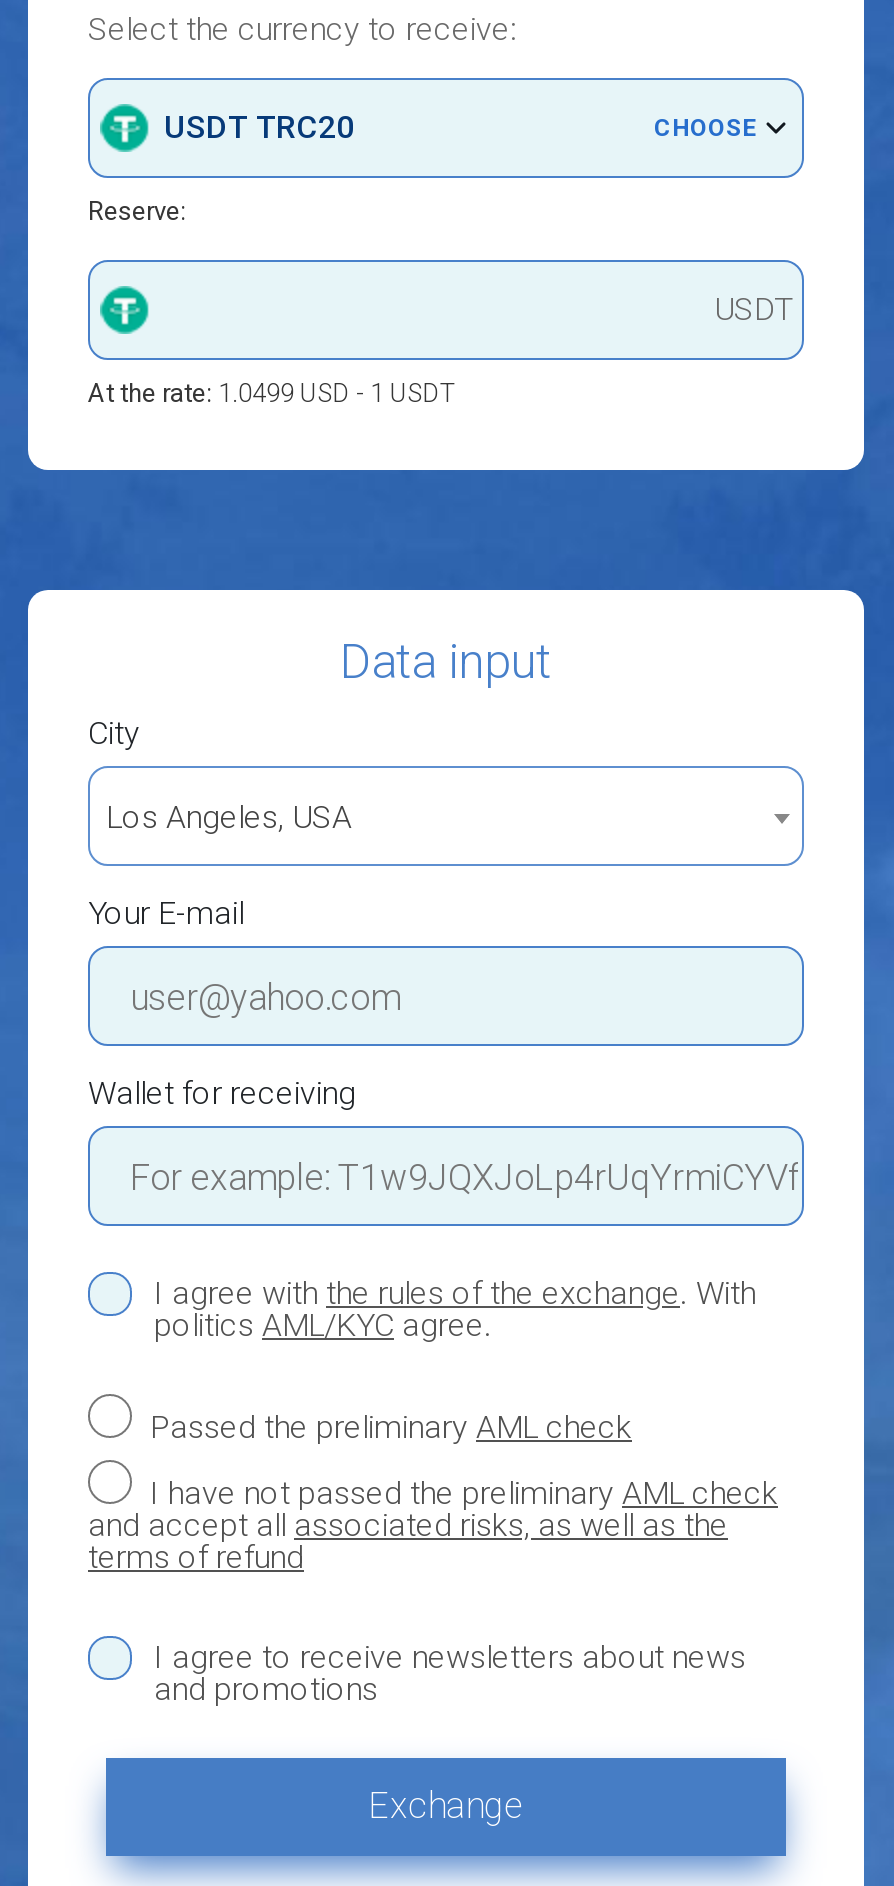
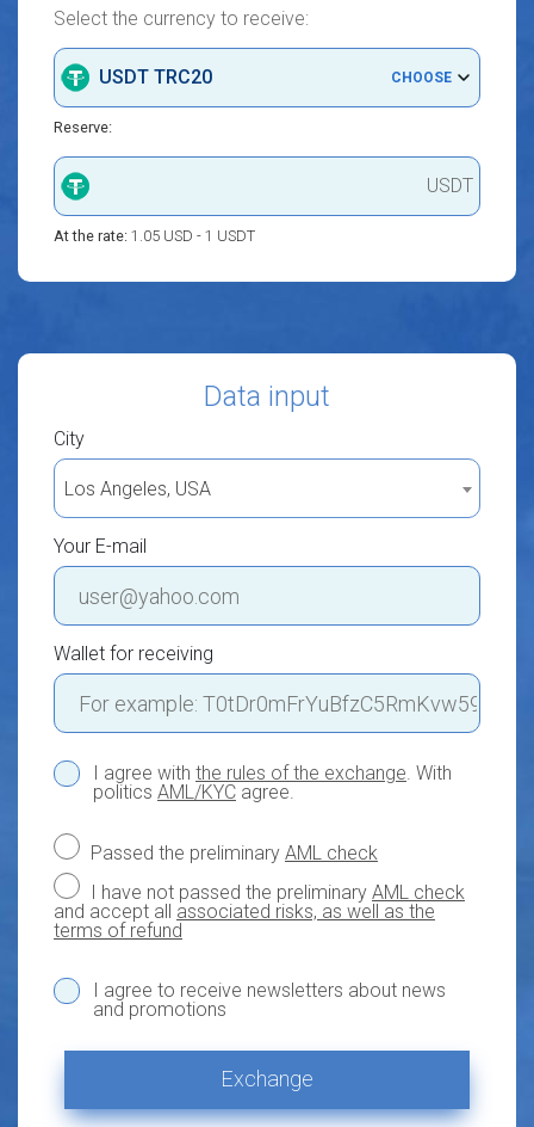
[88,378,454,408] At the rate: 1.0499 USD - 1 USDT -> [54,227,255,245] At the rate: 1.05 USD - 1 USDT

